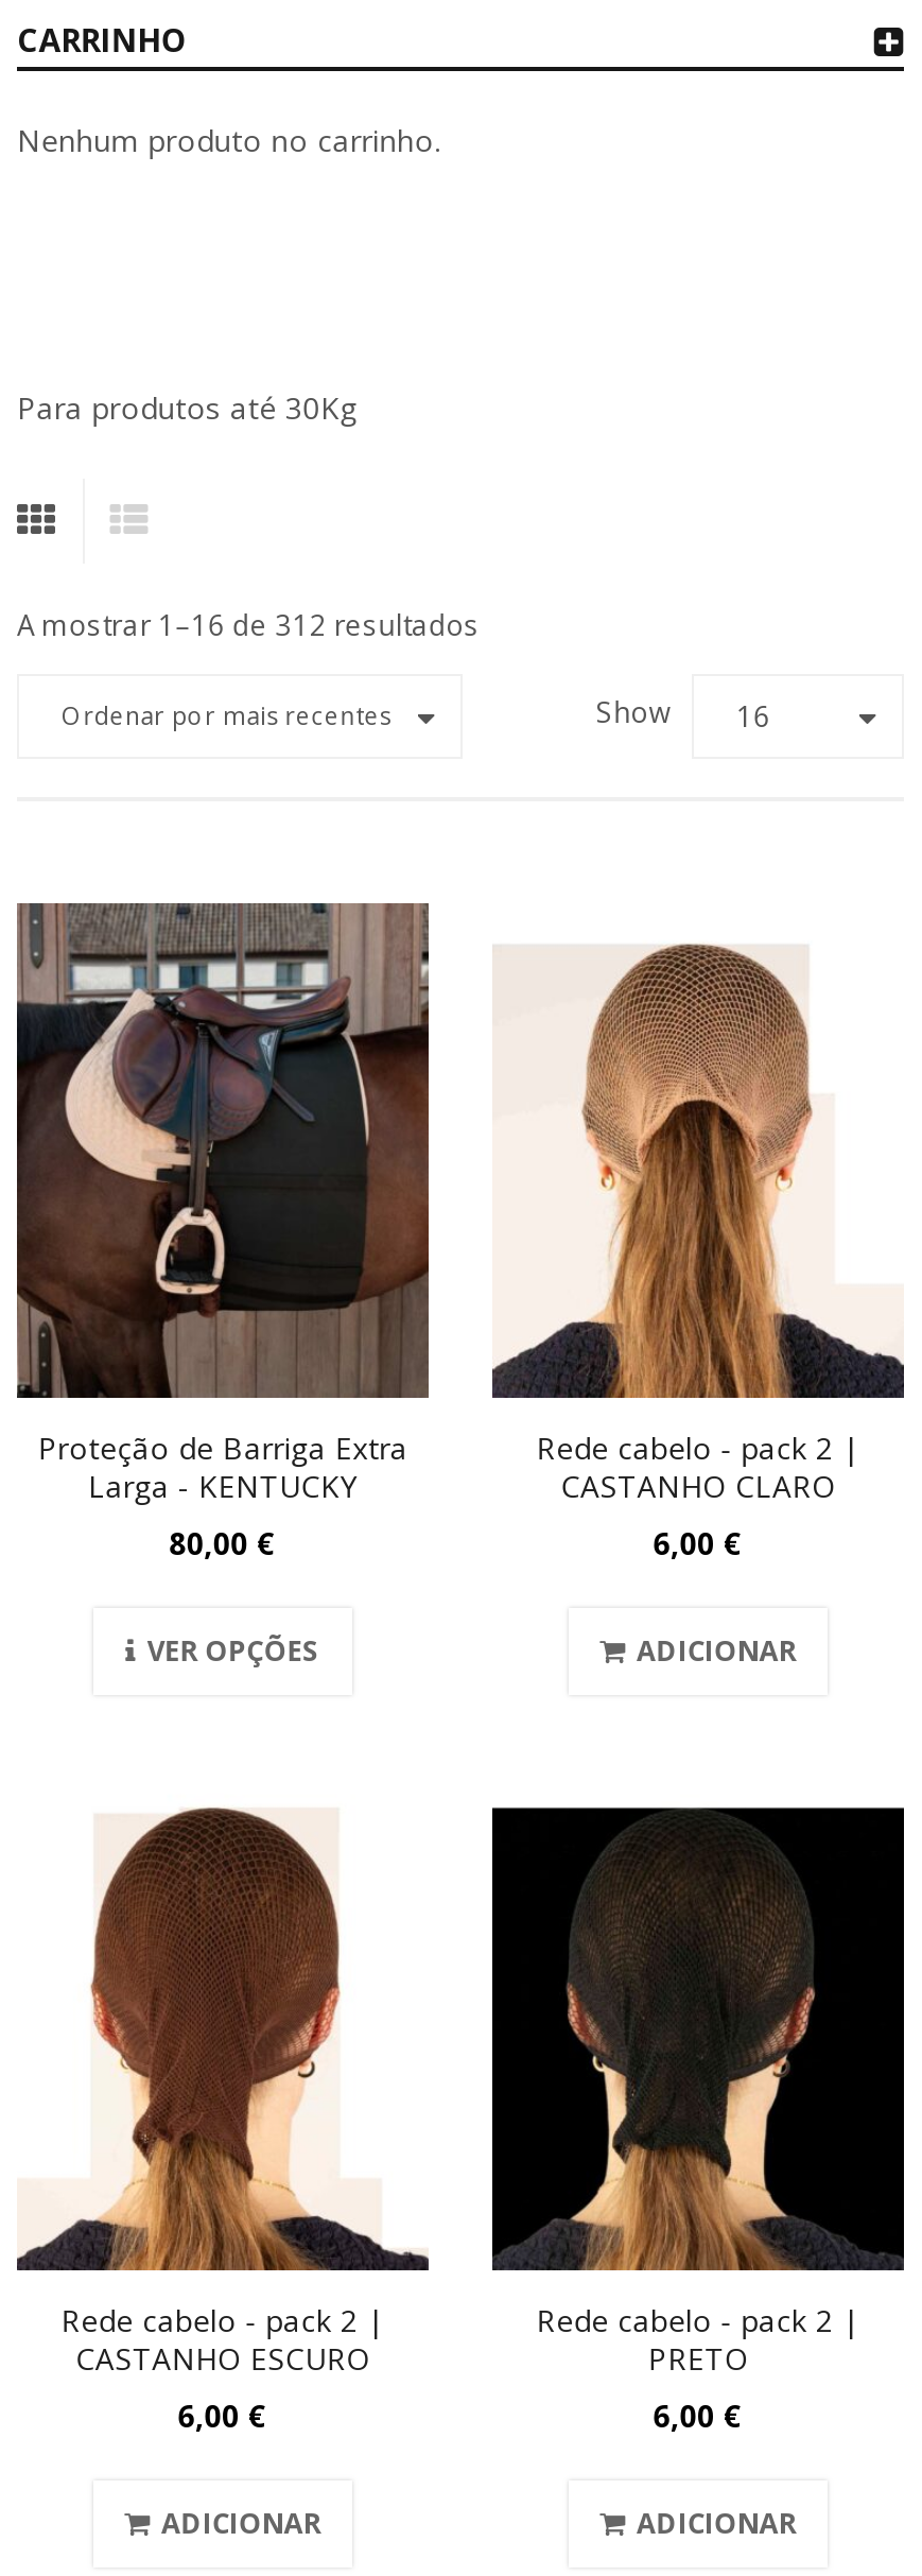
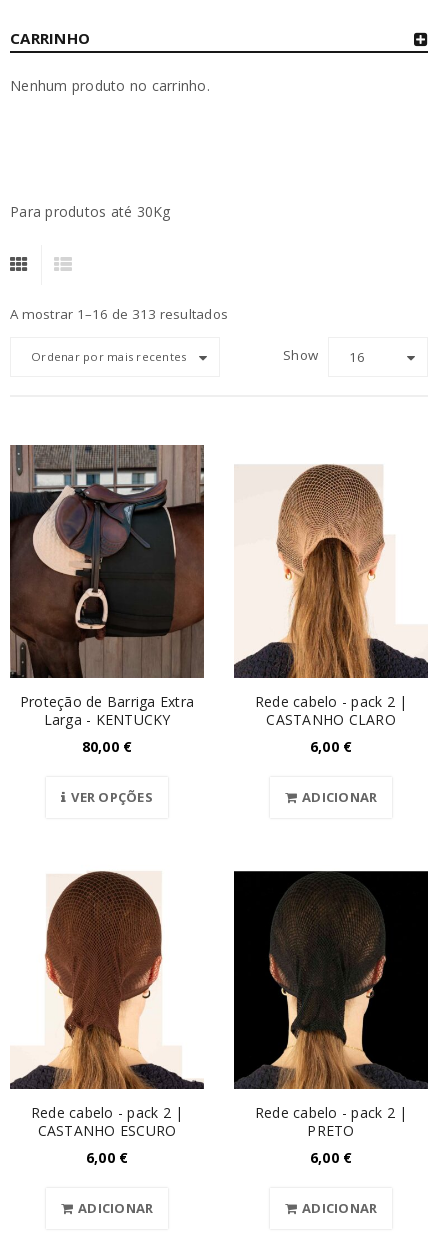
[17,606,480,644] A mostrar 1–16 de 312 resultados -> [10,305,228,323] A mostrar 1–16 de 313 resultados

